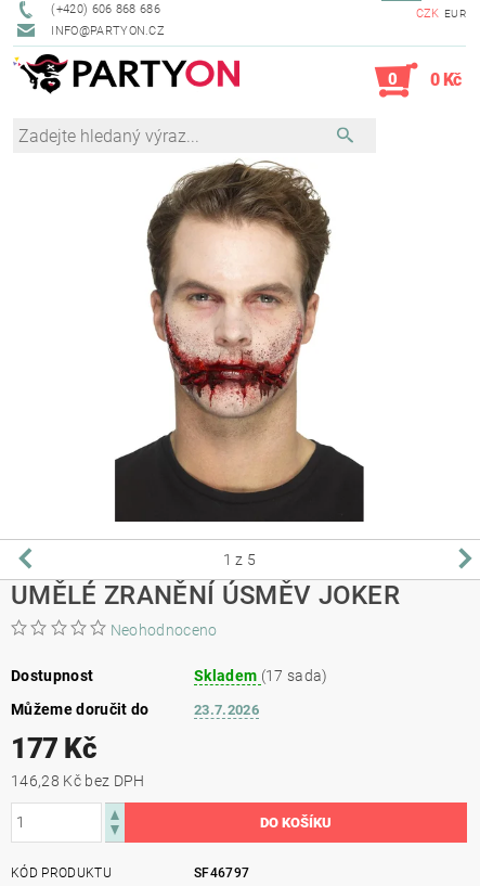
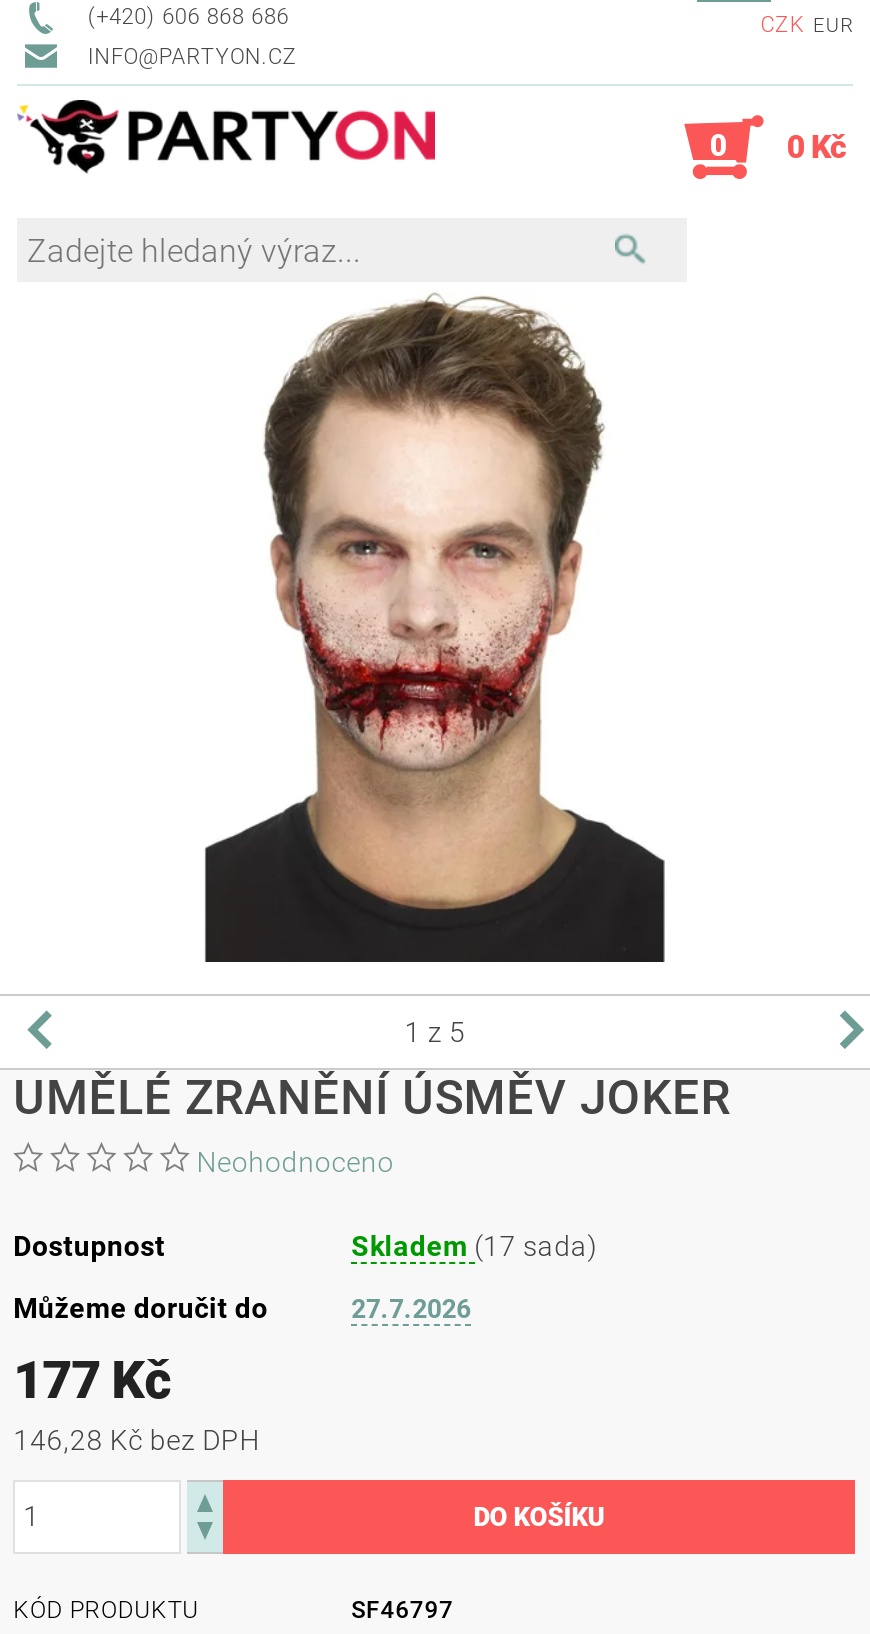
[194,701,259,717] 23.7.2026 -> [351,1293,471,1323] 27.7.2026

